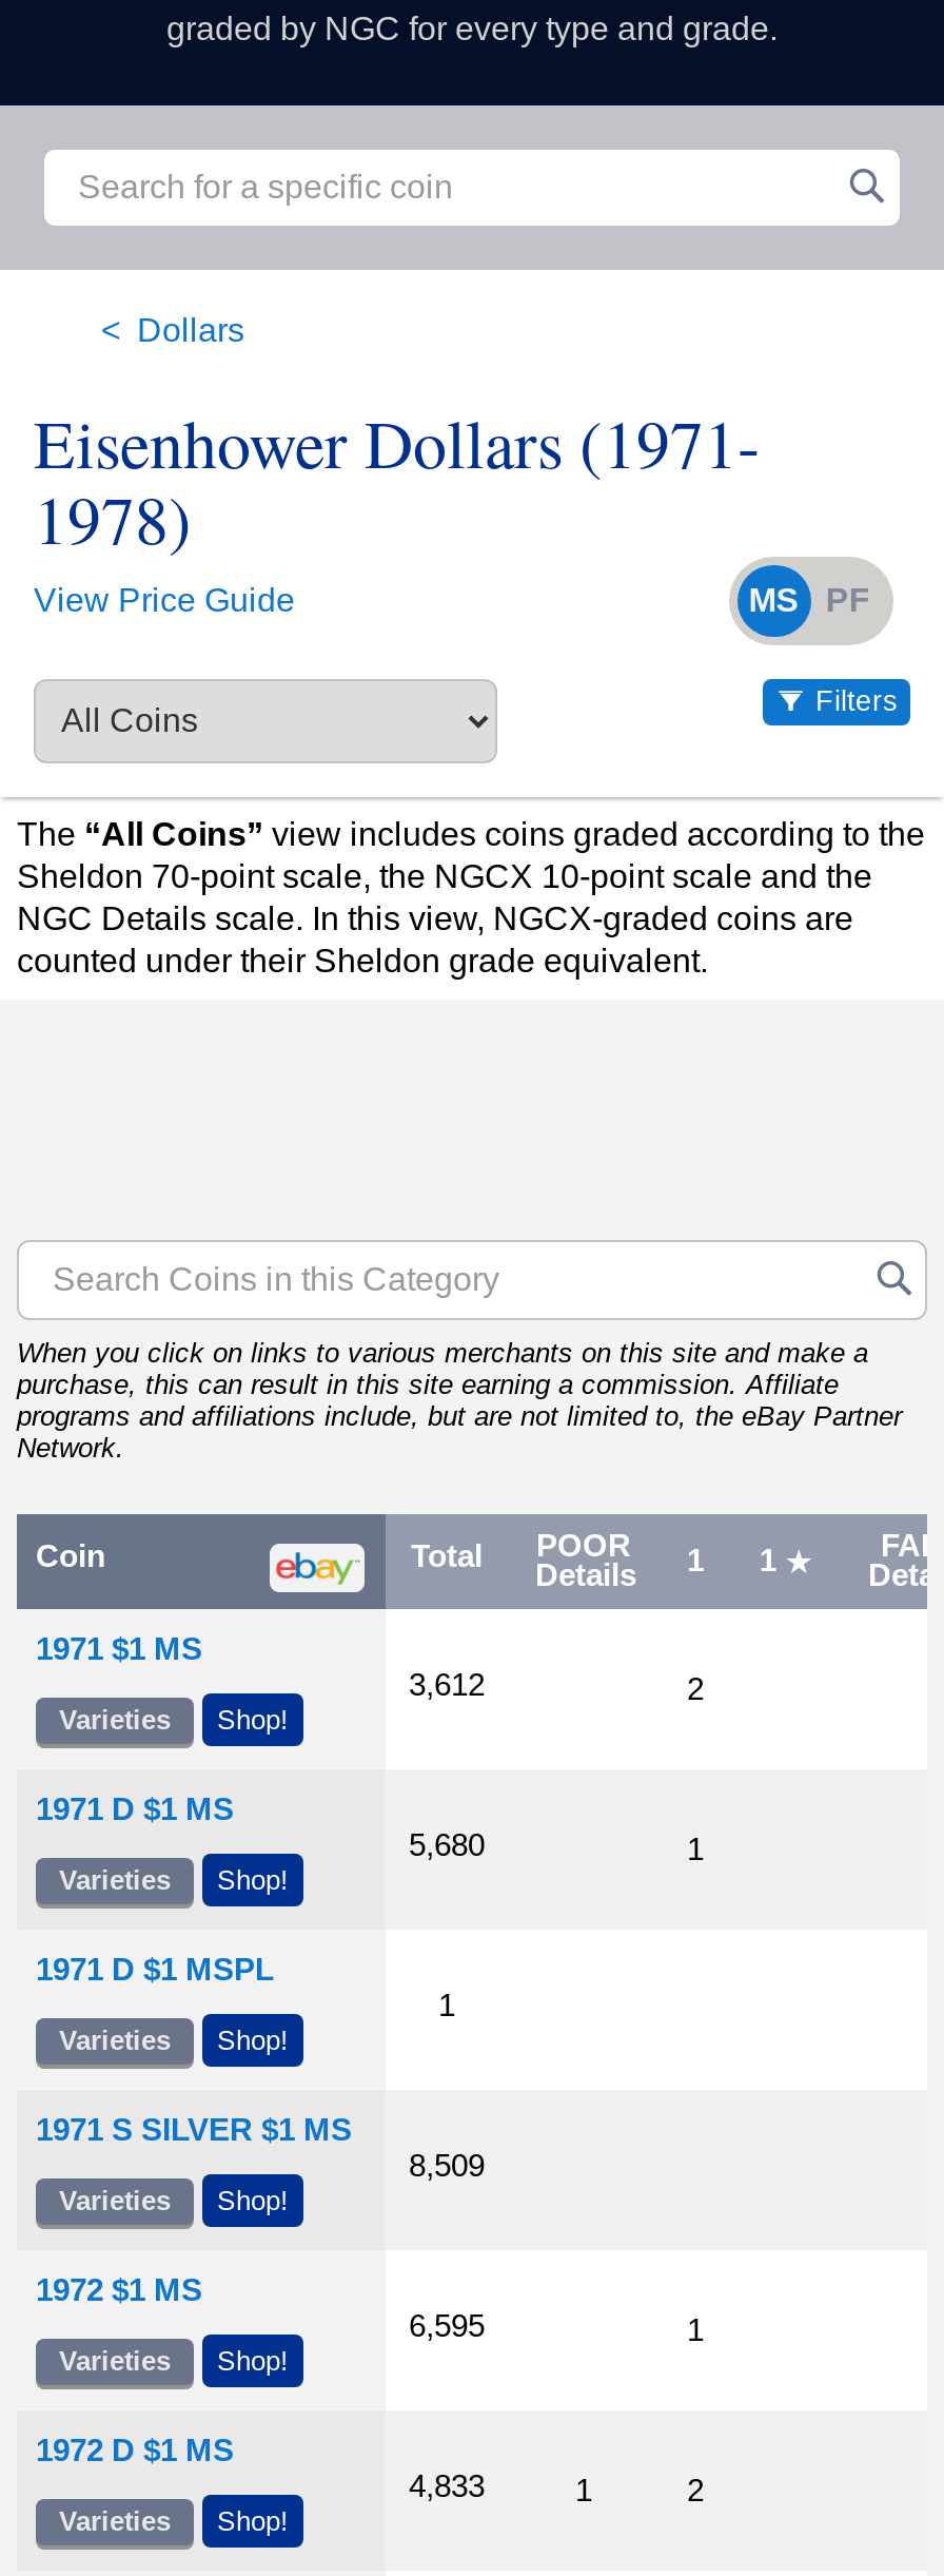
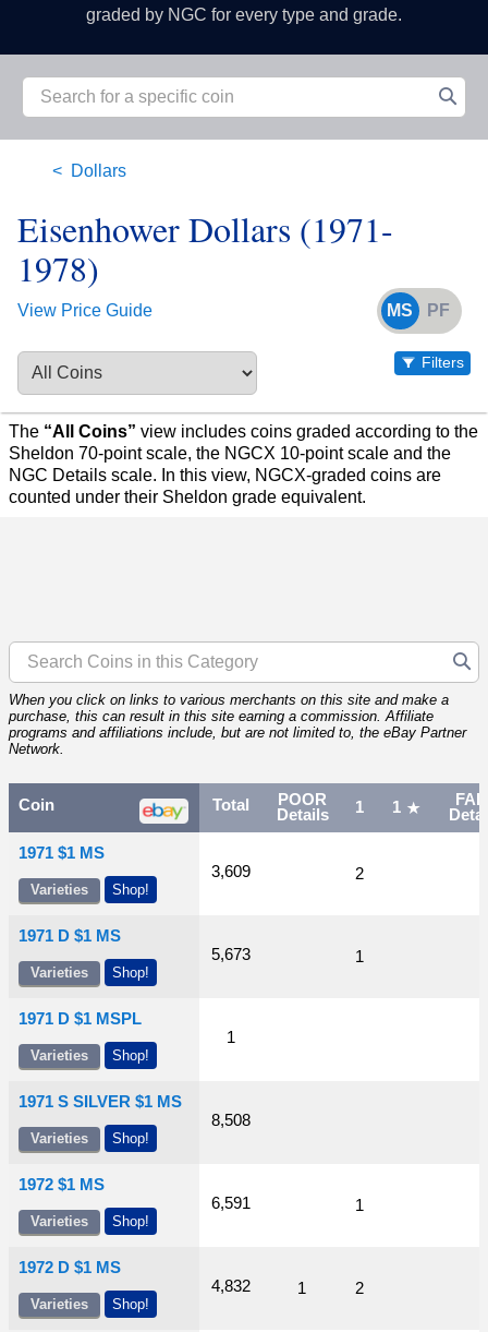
[409,1668,485,1702] 3,612 -> [211,863,251,880] 3,609
[409,1828,485,1862] 5,680 -> [211,946,251,963] 5,673
[409,2149,485,2183] 8,509 -> [211,1112,251,1129] 8,508
[409,2309,485,2343] 6,595 -> [211,1195,251,1212] 6,591
[409,2470,485,2503] 4,833 -> [211,1277,251,1295] 4,832

